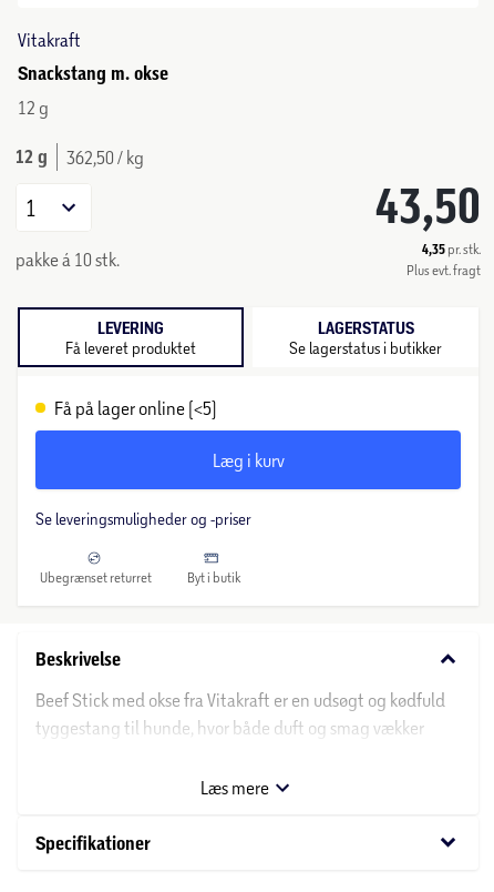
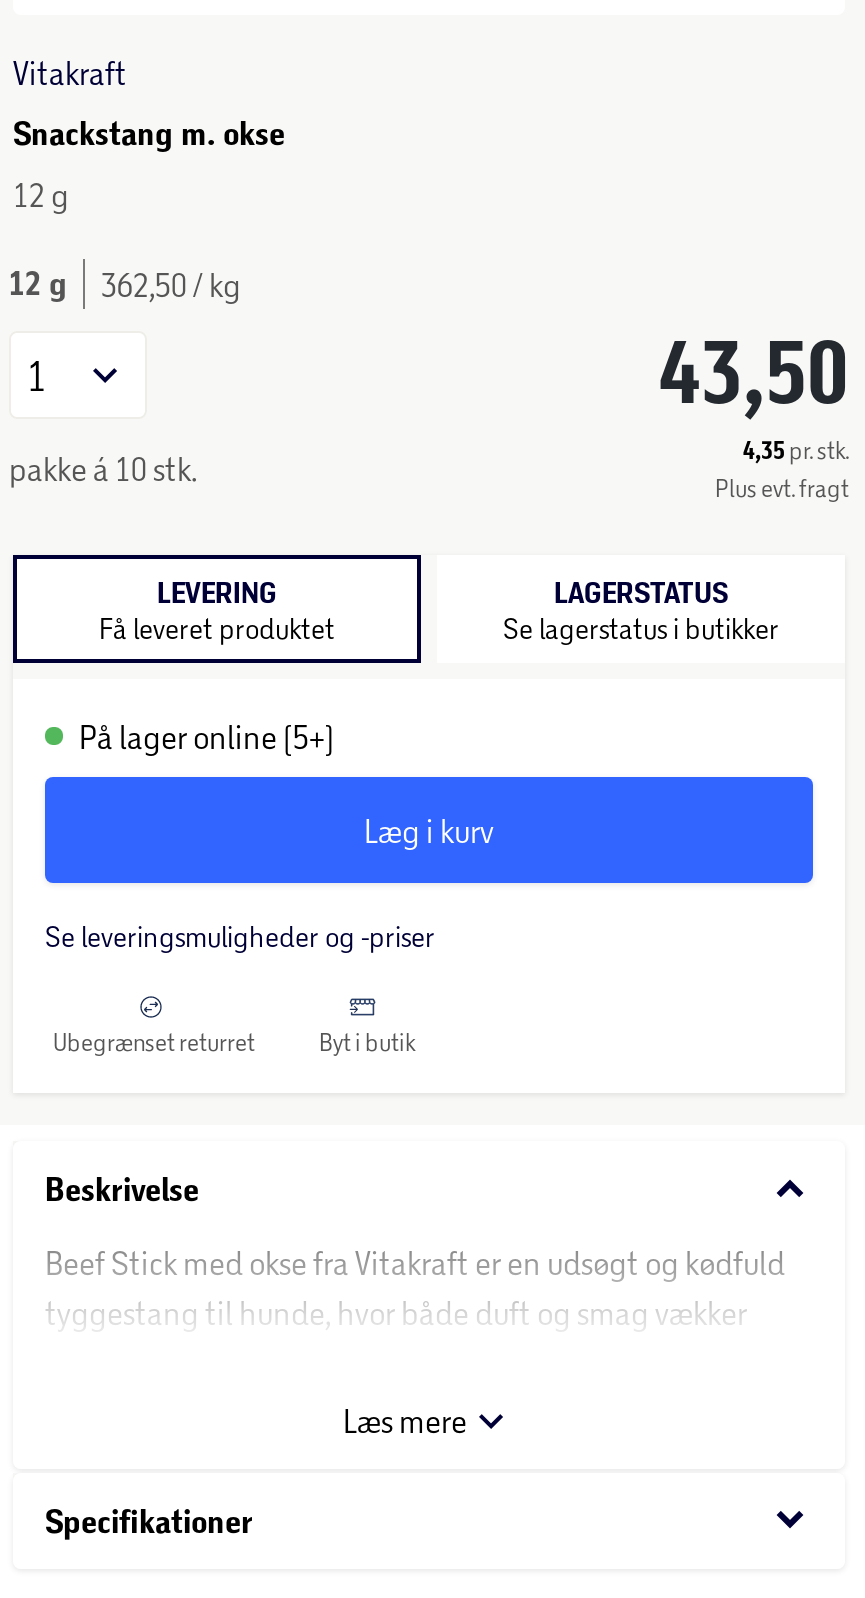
[54,397,217,418] Få på lager online (<5) -> [79,717,335,755] På lager online (5+)

